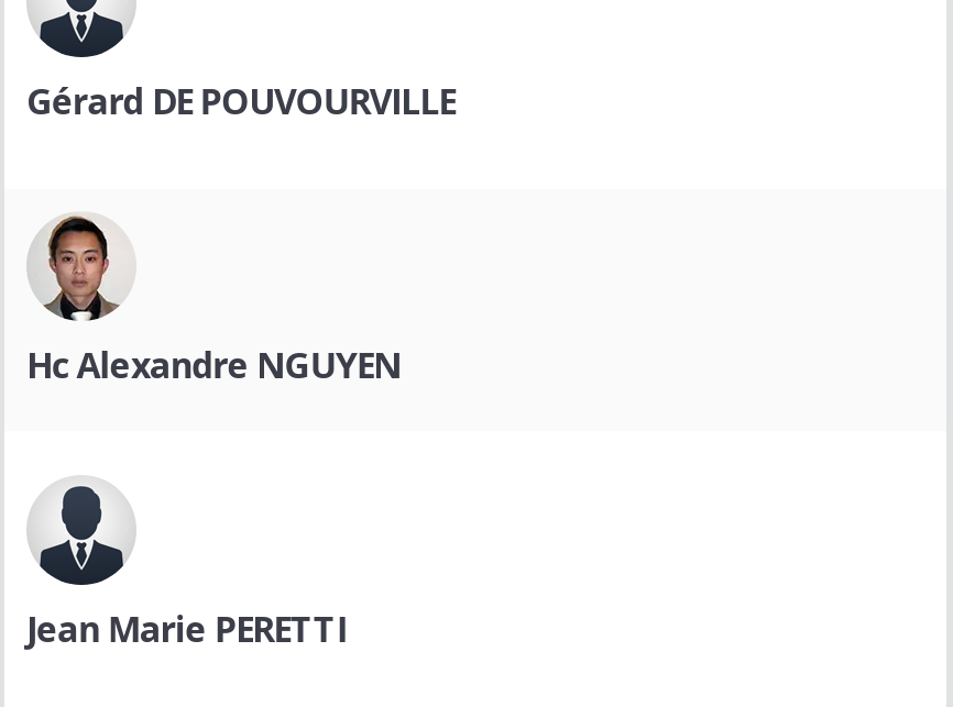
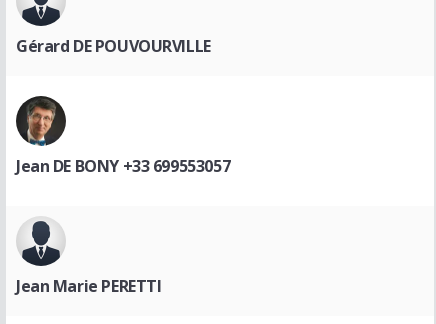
[26,211,401,389] [image] | Hc Alexandre NGUYEN -> [15,95,230,177] [image] | Jean DE BONY +33 699553057

